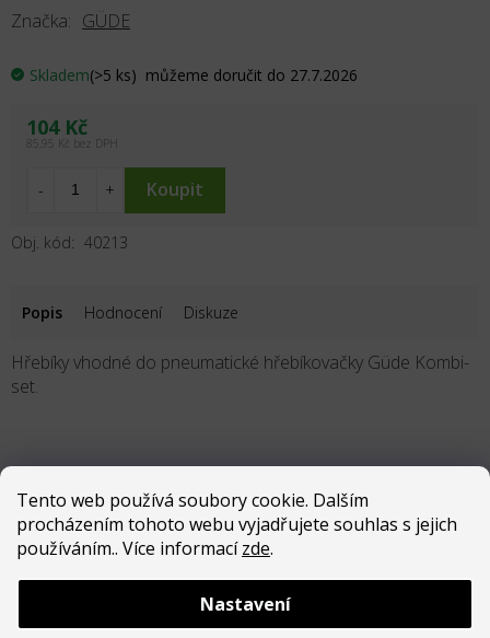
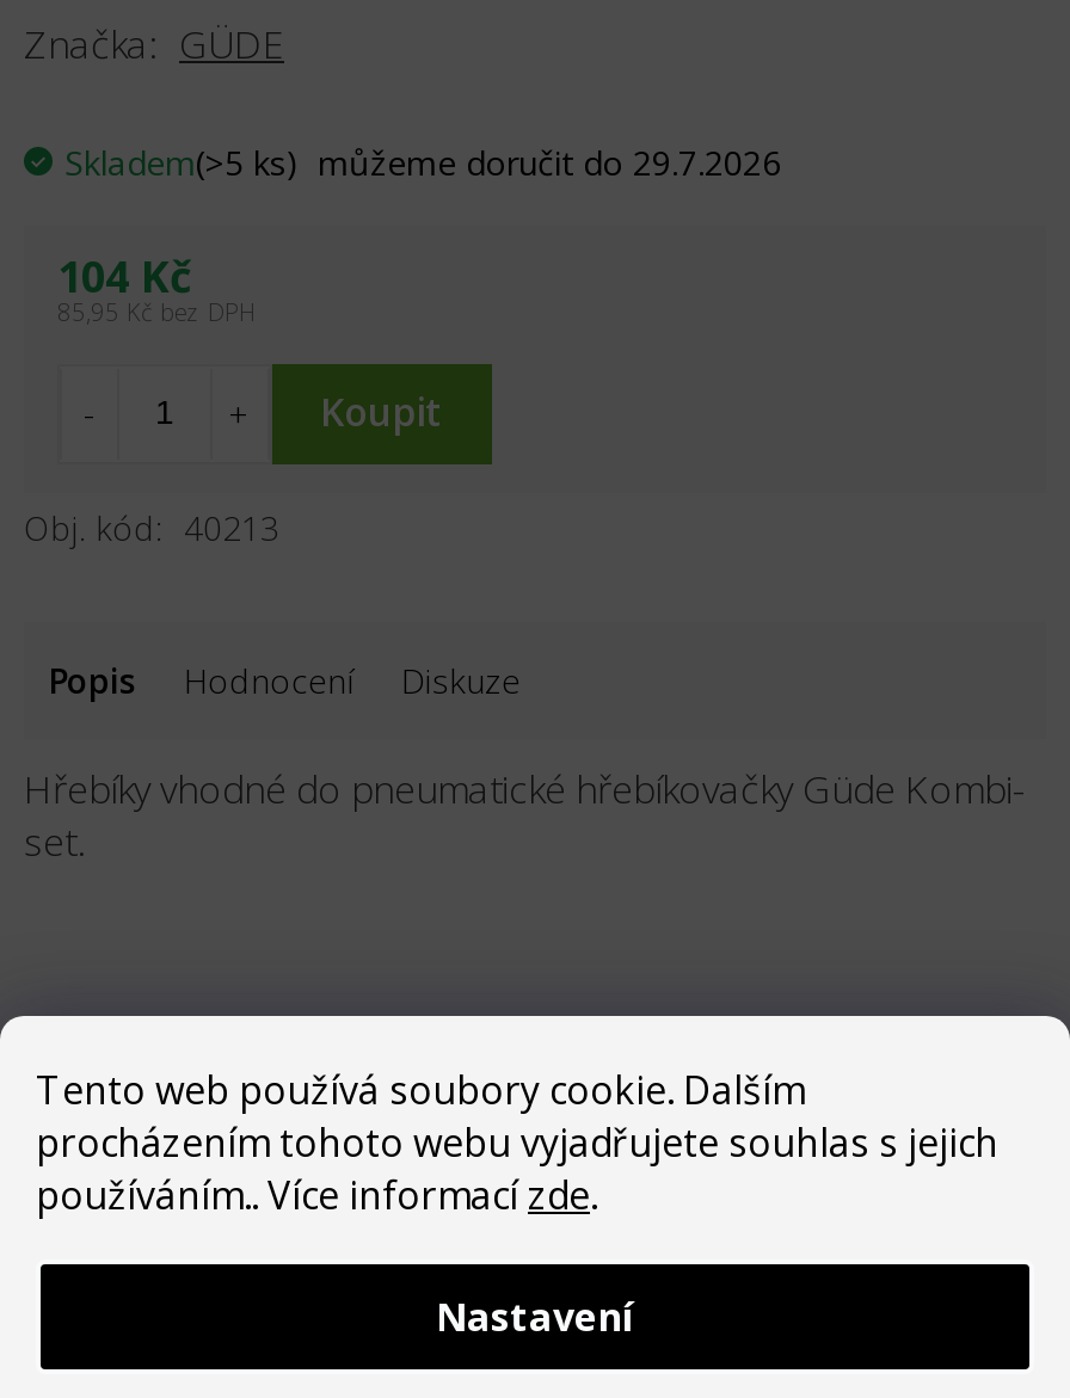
[30,65,358,85] Skladem(>5 ks) můžeme doručit do 27.7.2026 -> [64,140,781,185] Skladem(>5 ks) můžeme doručit do 29.7.2026

